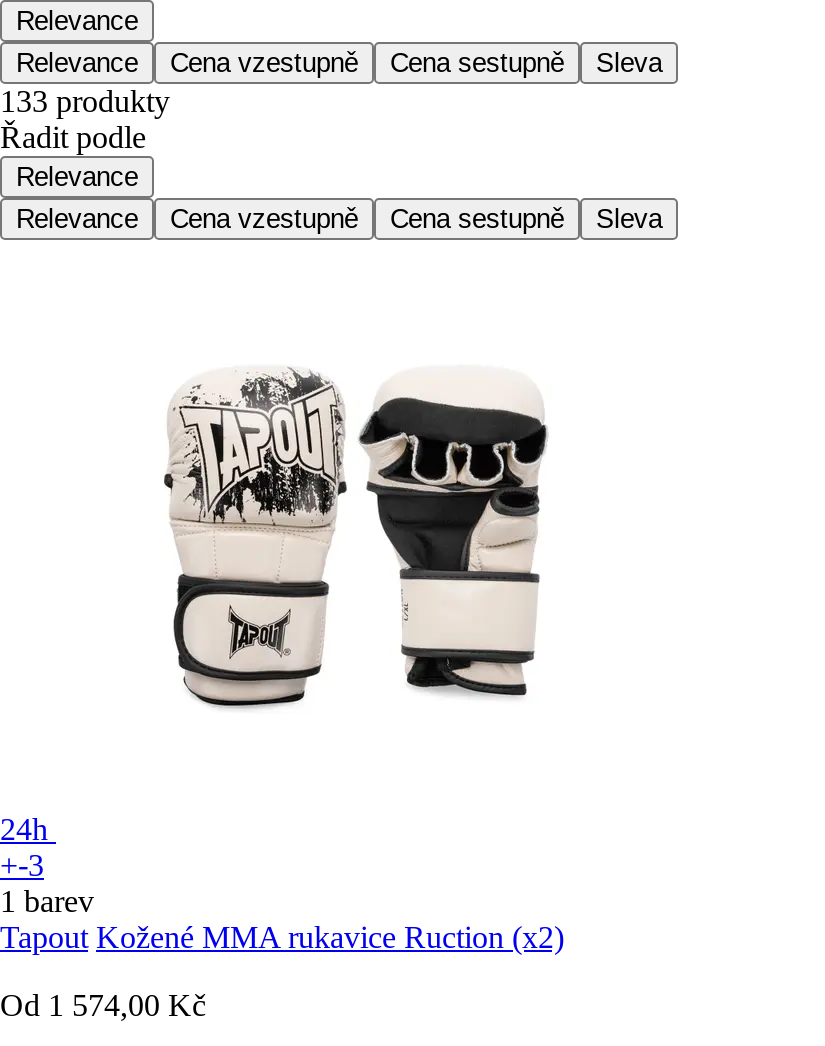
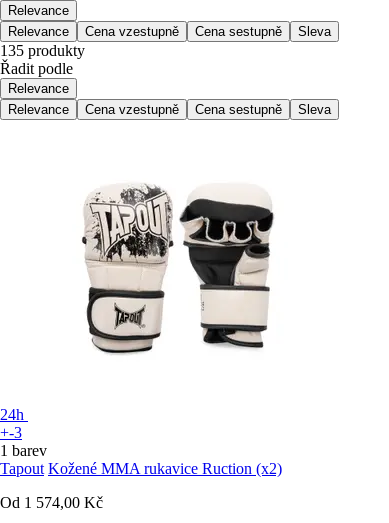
[0,84,170,118] 133 produkty -> [0,42,85,59] 135 produkty

